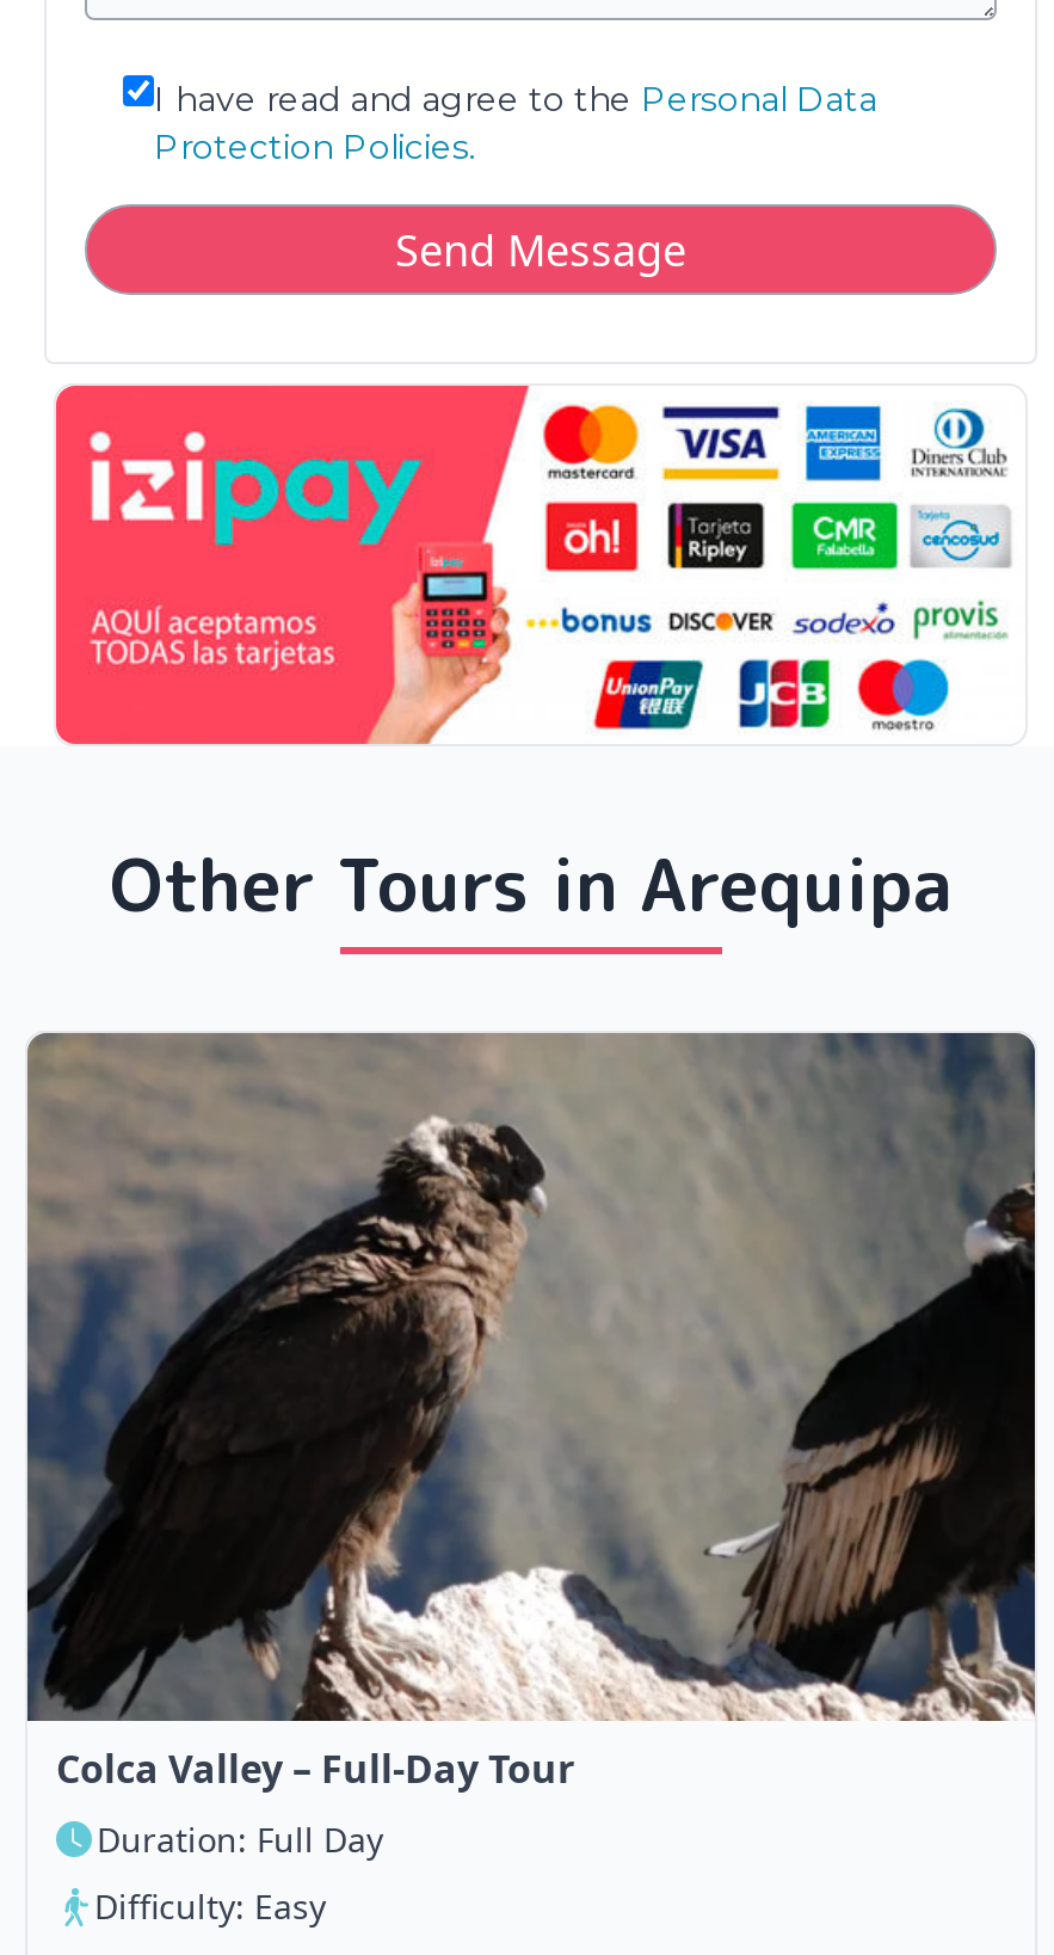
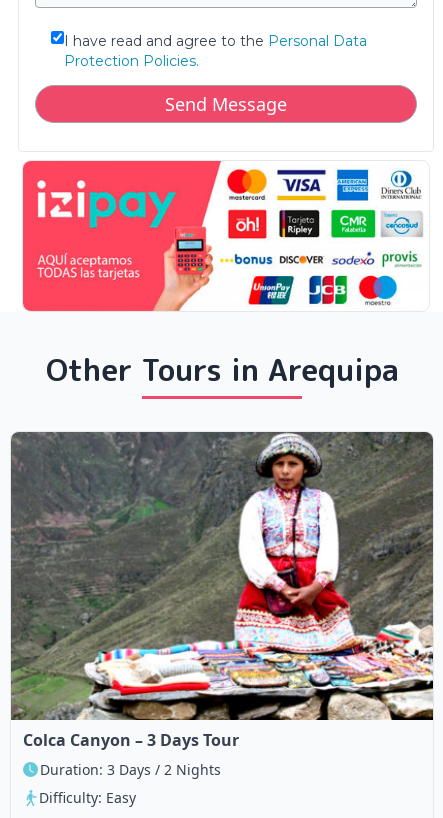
[27,1033,1037,1862] [image] | Colca Valley – Full-Day Tour | Duration: Full Day -> [11,432,434,779] [image] | Colca Canyon – 3 Days Tour | Duration: 3 Days / 2 Nights

